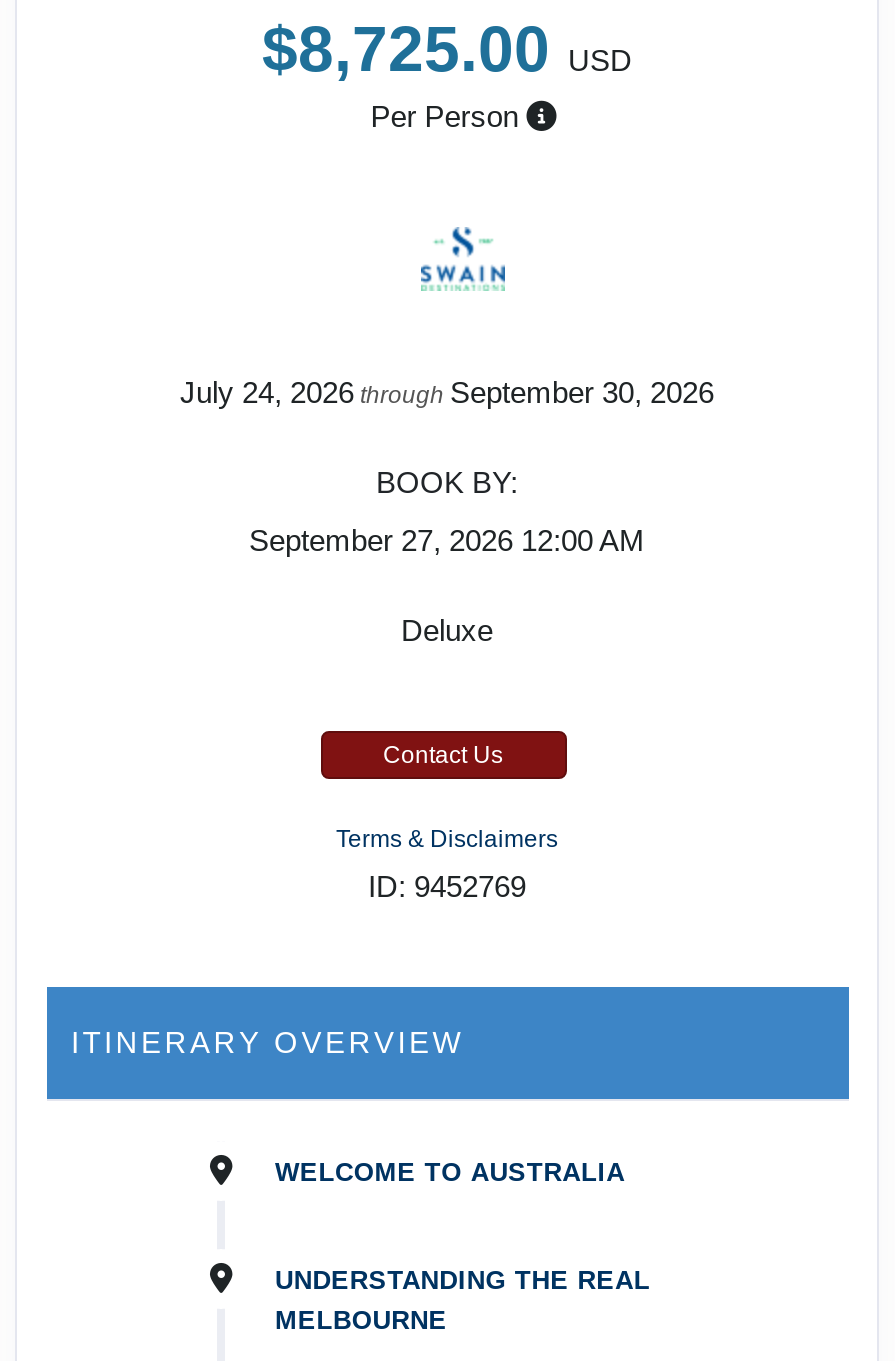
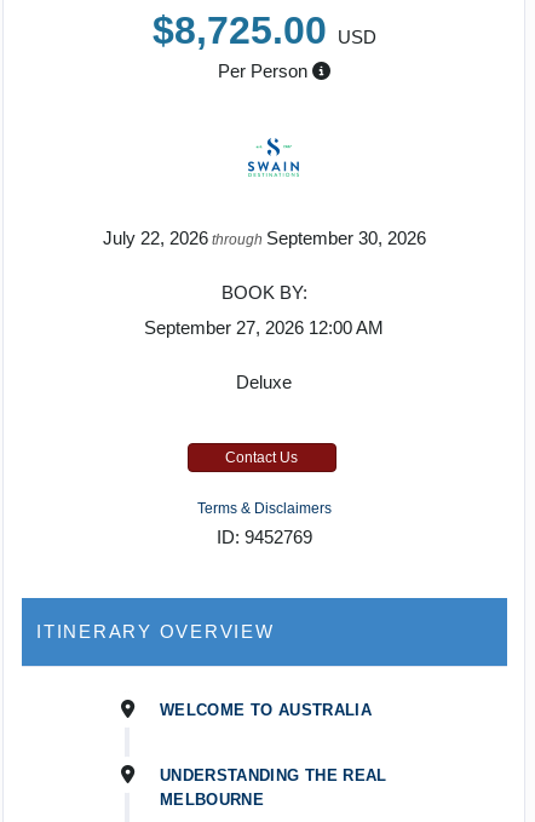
[180,374,714,408] July 24, 2026 through September 30, 2026 -> [102,227,425,248] July 22, 2026 through September 30, 2026

